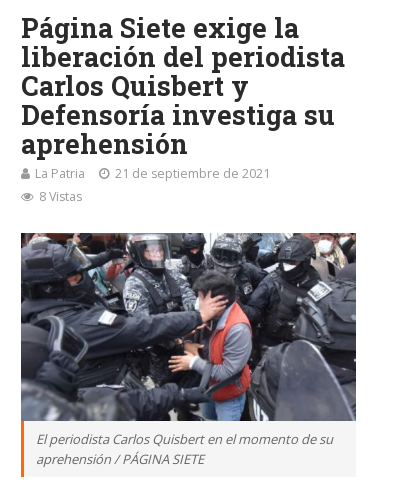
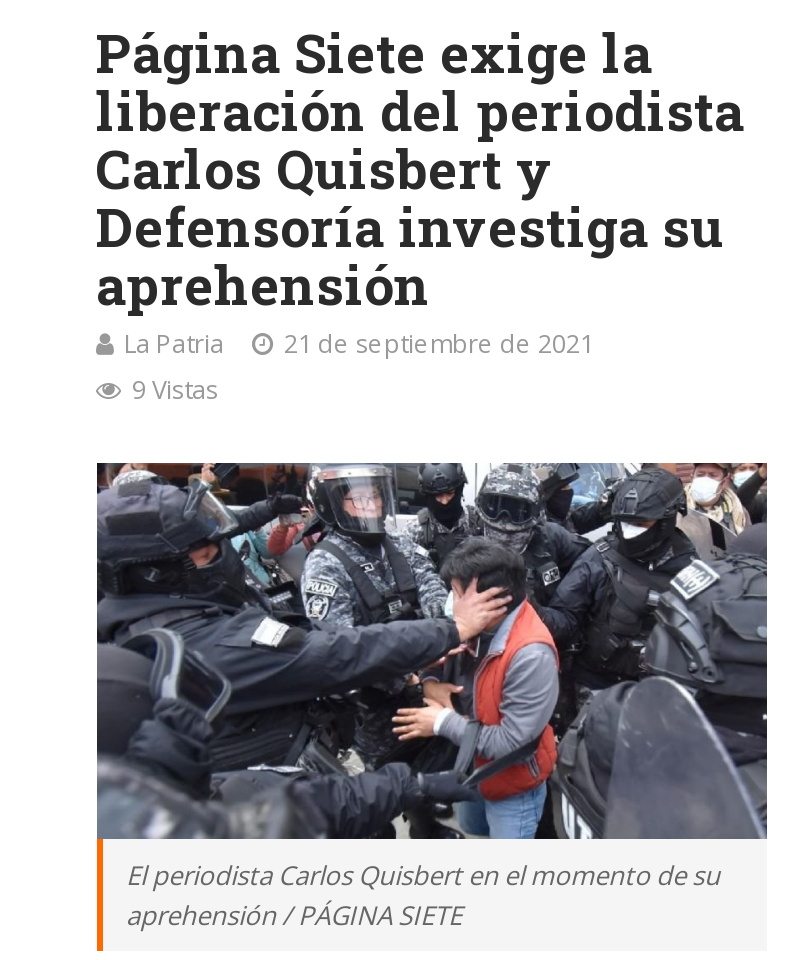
[38,188,81,205] 8 Vistas -> [132,373,218,407] 9 Vistas

